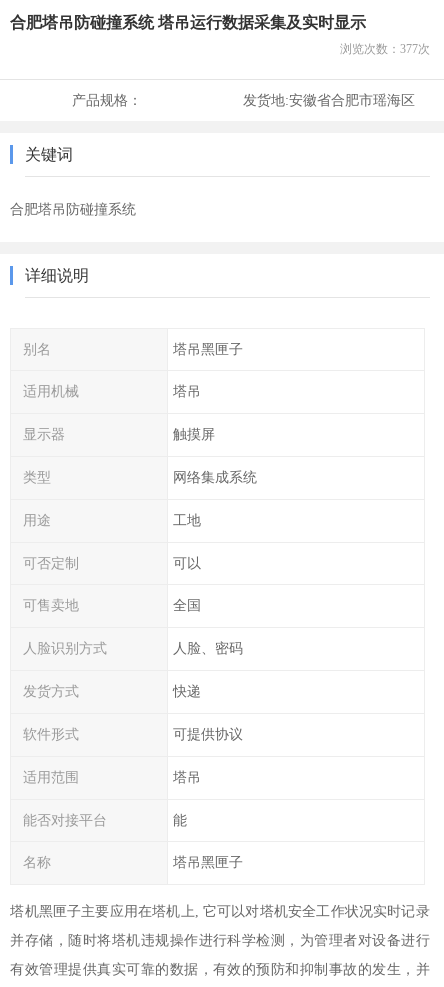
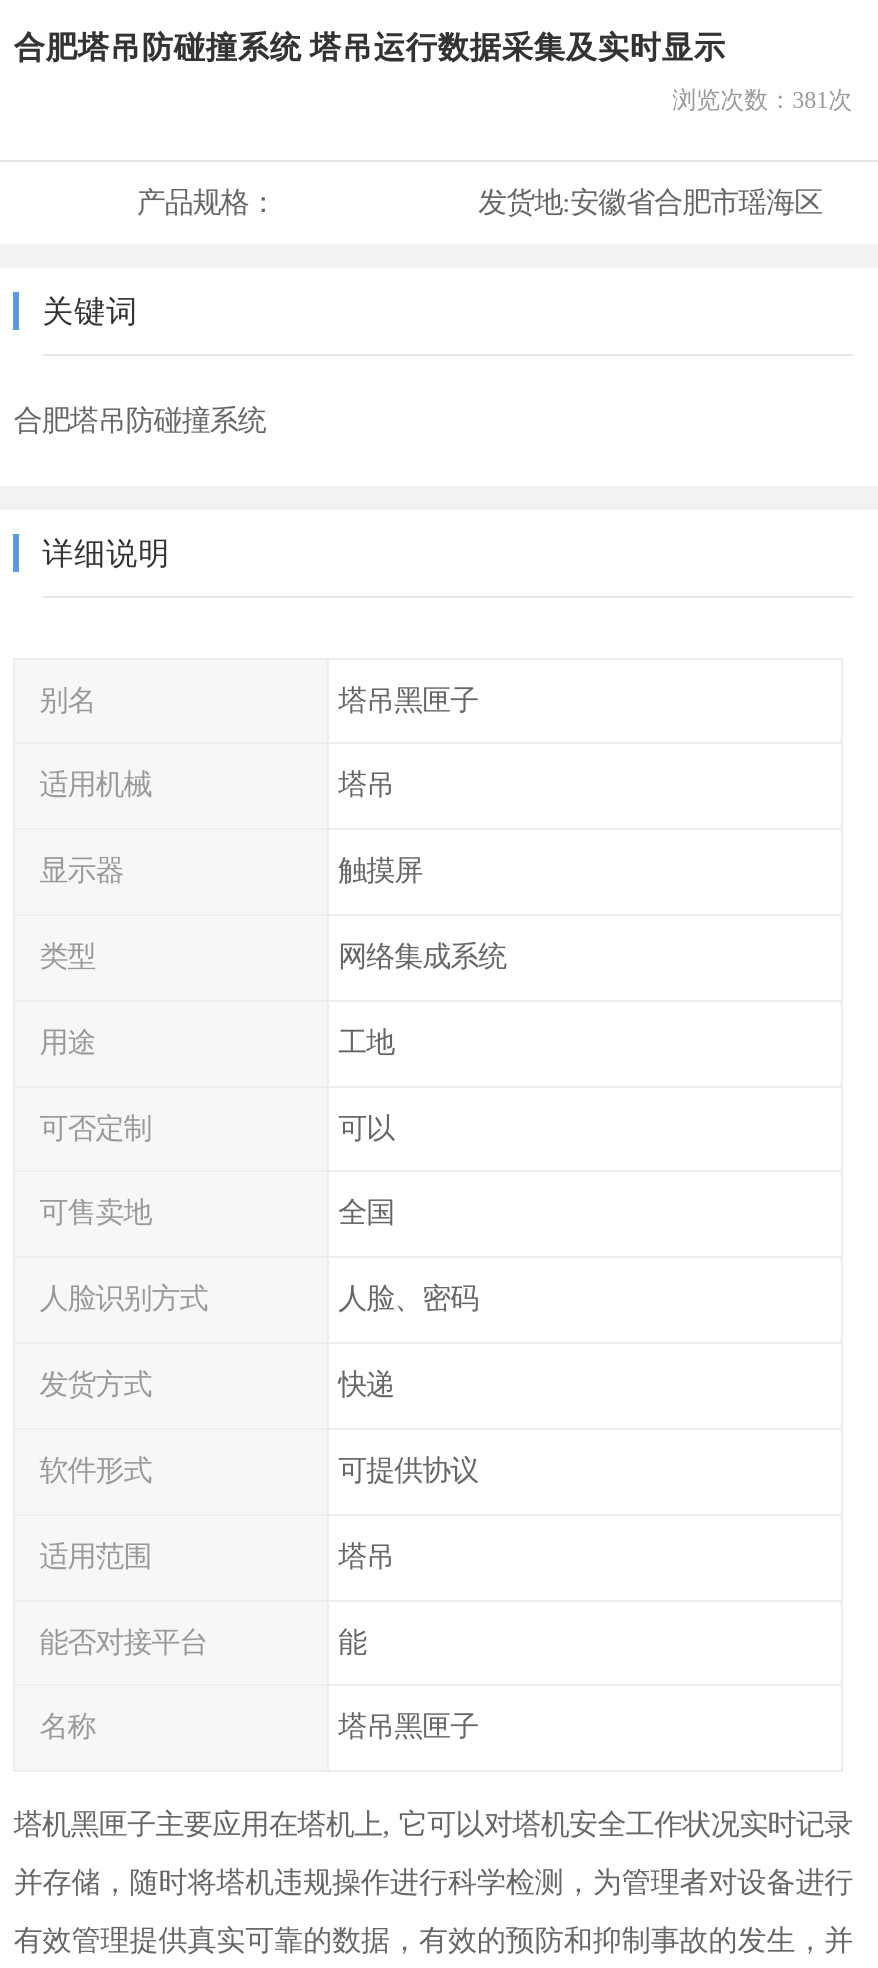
[340,42,430,56] 浏览次数：377次 -> [672,85,852,113] 浏览次数：381次

